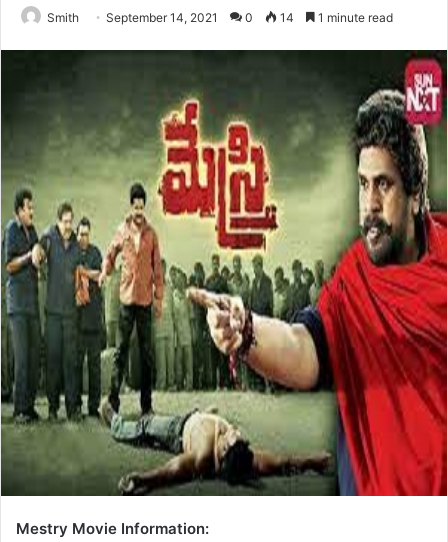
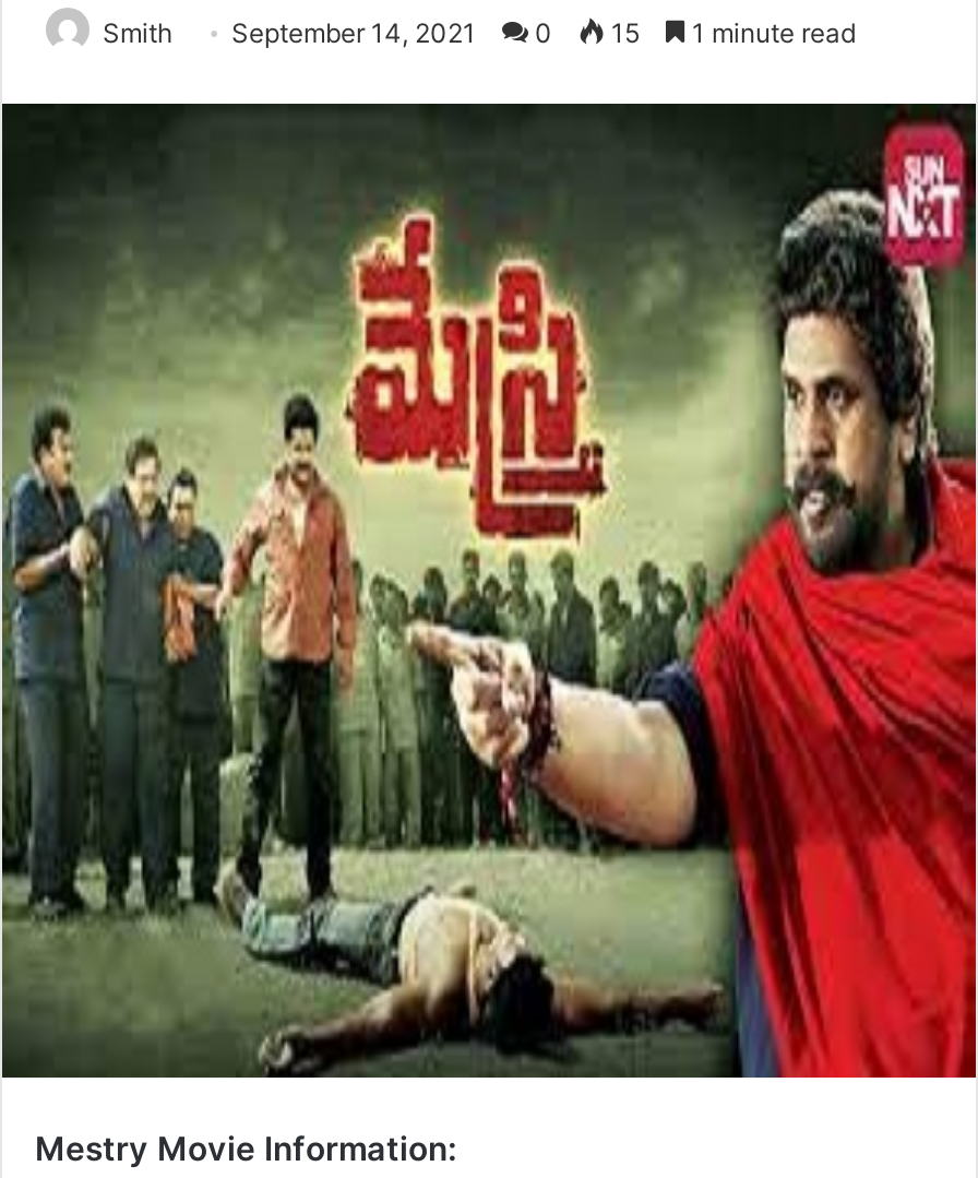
[47,10,393,25] Smith September 14, 2021 0 14 1 minute read -> [103,16,856,49] Smith September 14, 2021 0 15 1 minute read

